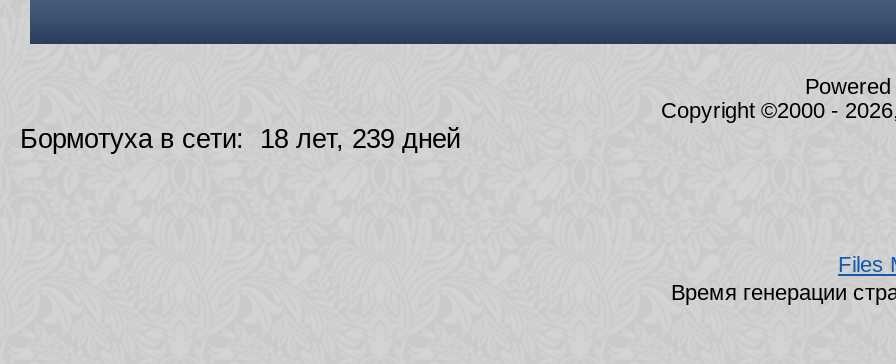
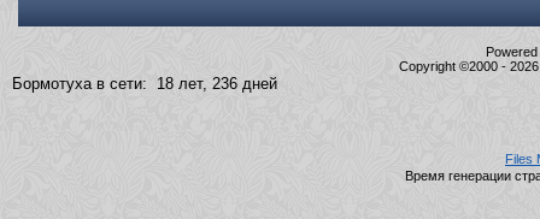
[20,124,460,154] Бормотуха в сети: 18 лет, 239 дней -> [12,75,277,93] Бормотуха в сети: 18 лет, 236 дней

